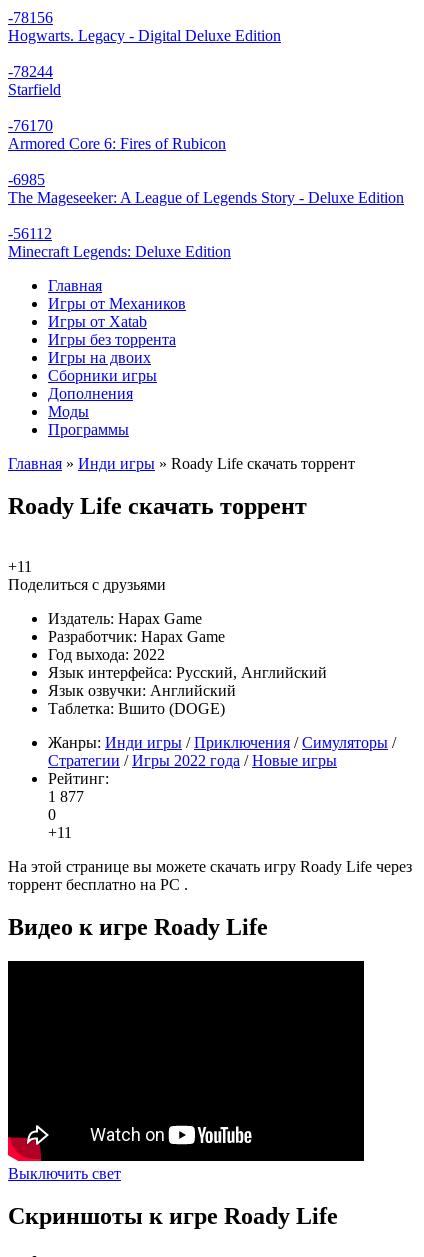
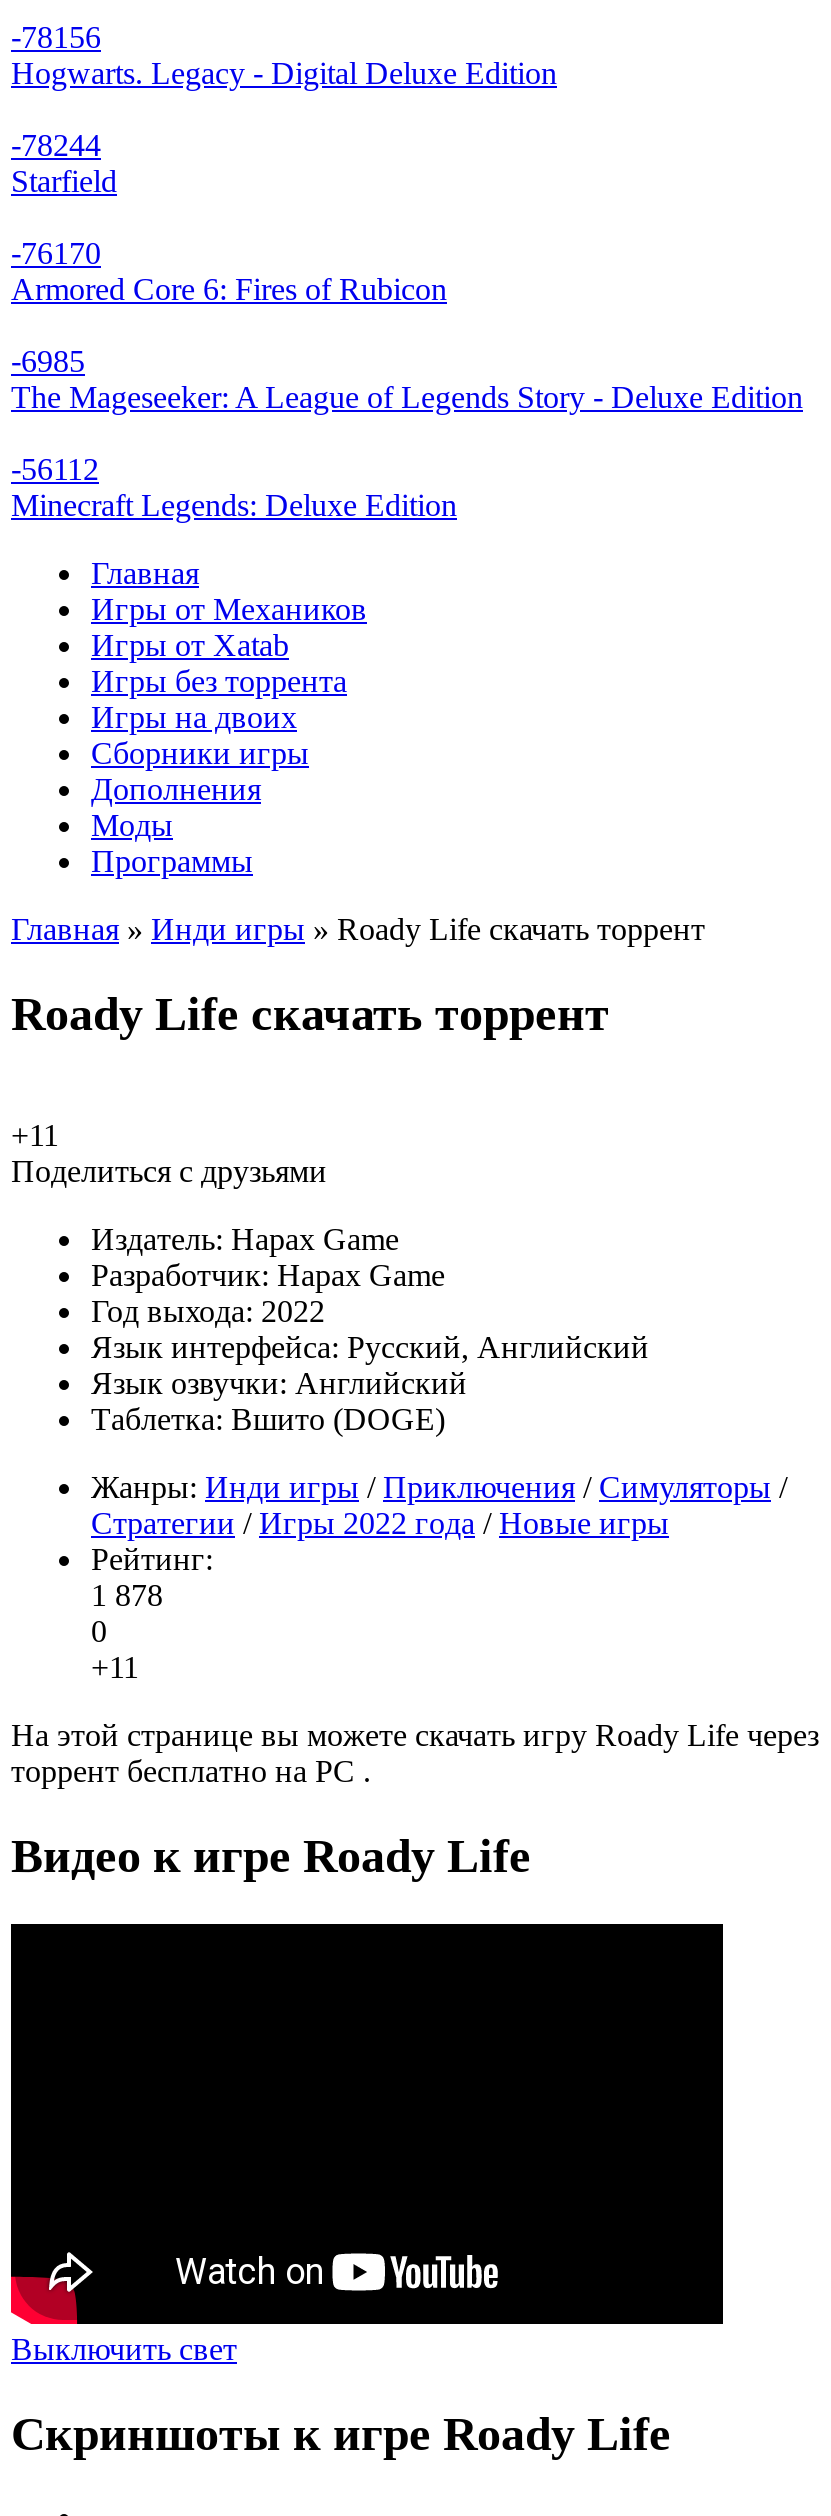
[48,788,84,805] 1 877 -> [91,1578,163,1612] 1 878

